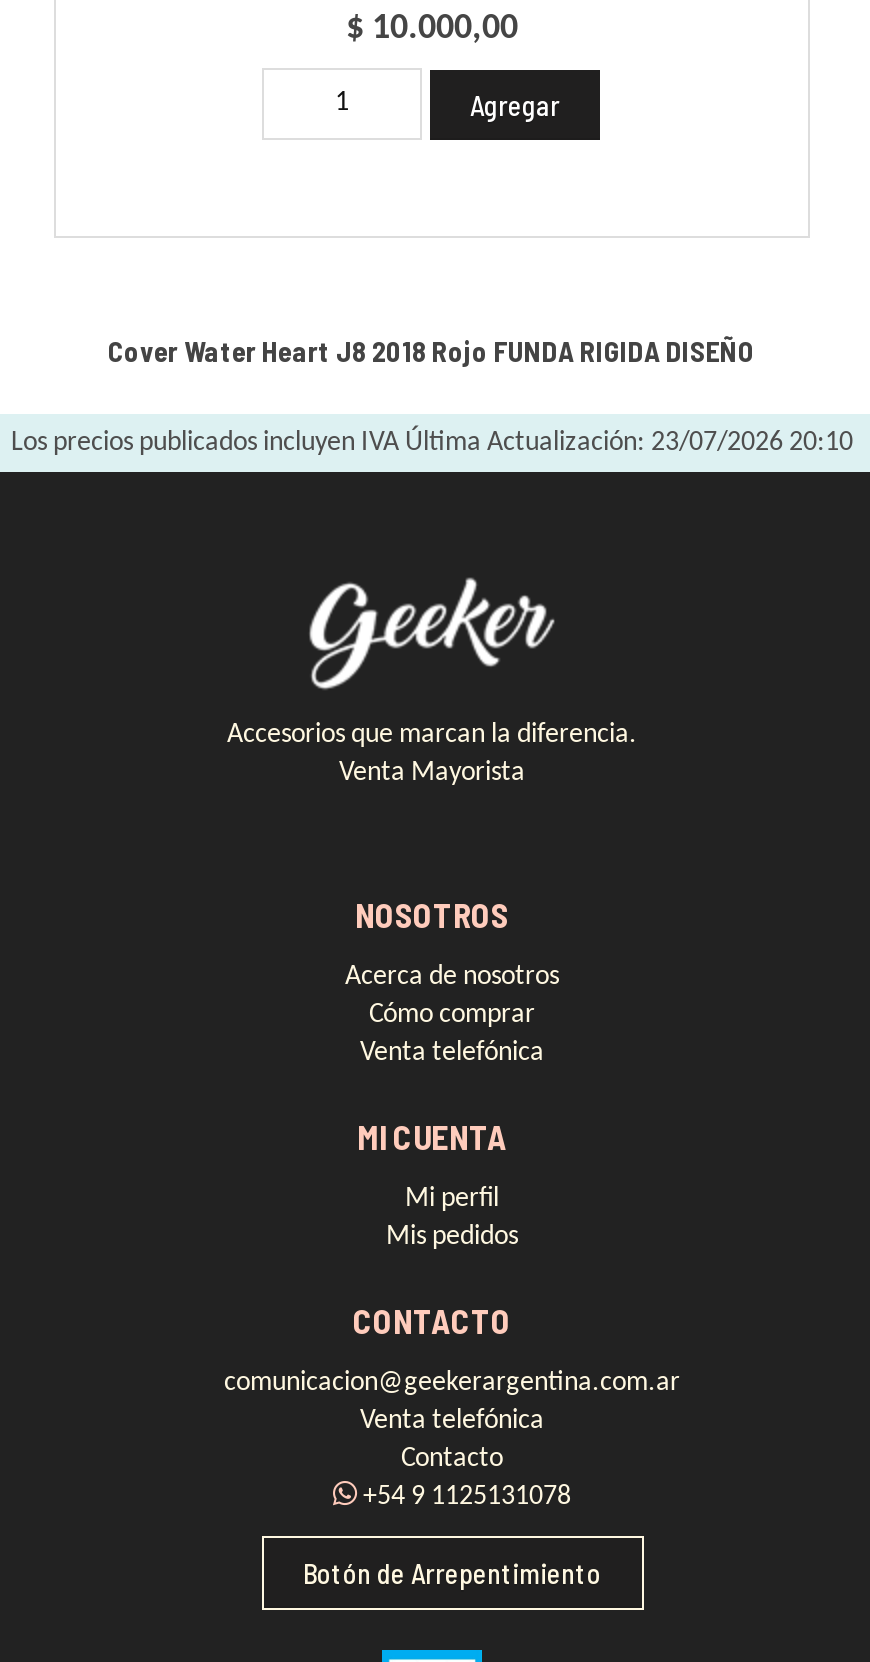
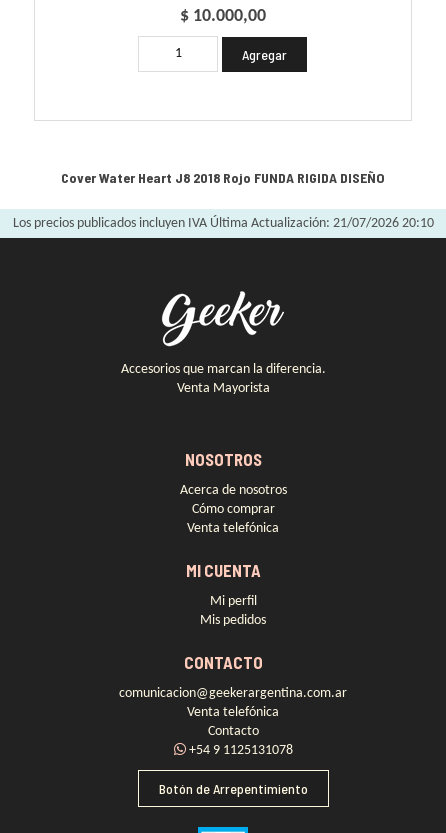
[11,427,853,457] Los precios publicados incluyen IVA Última Actualización: 23/07/2026 20:10 -> [12,215,433,230] Los precios publicados incluyen IVA Última Actualización: 21/07/2026 20:10

